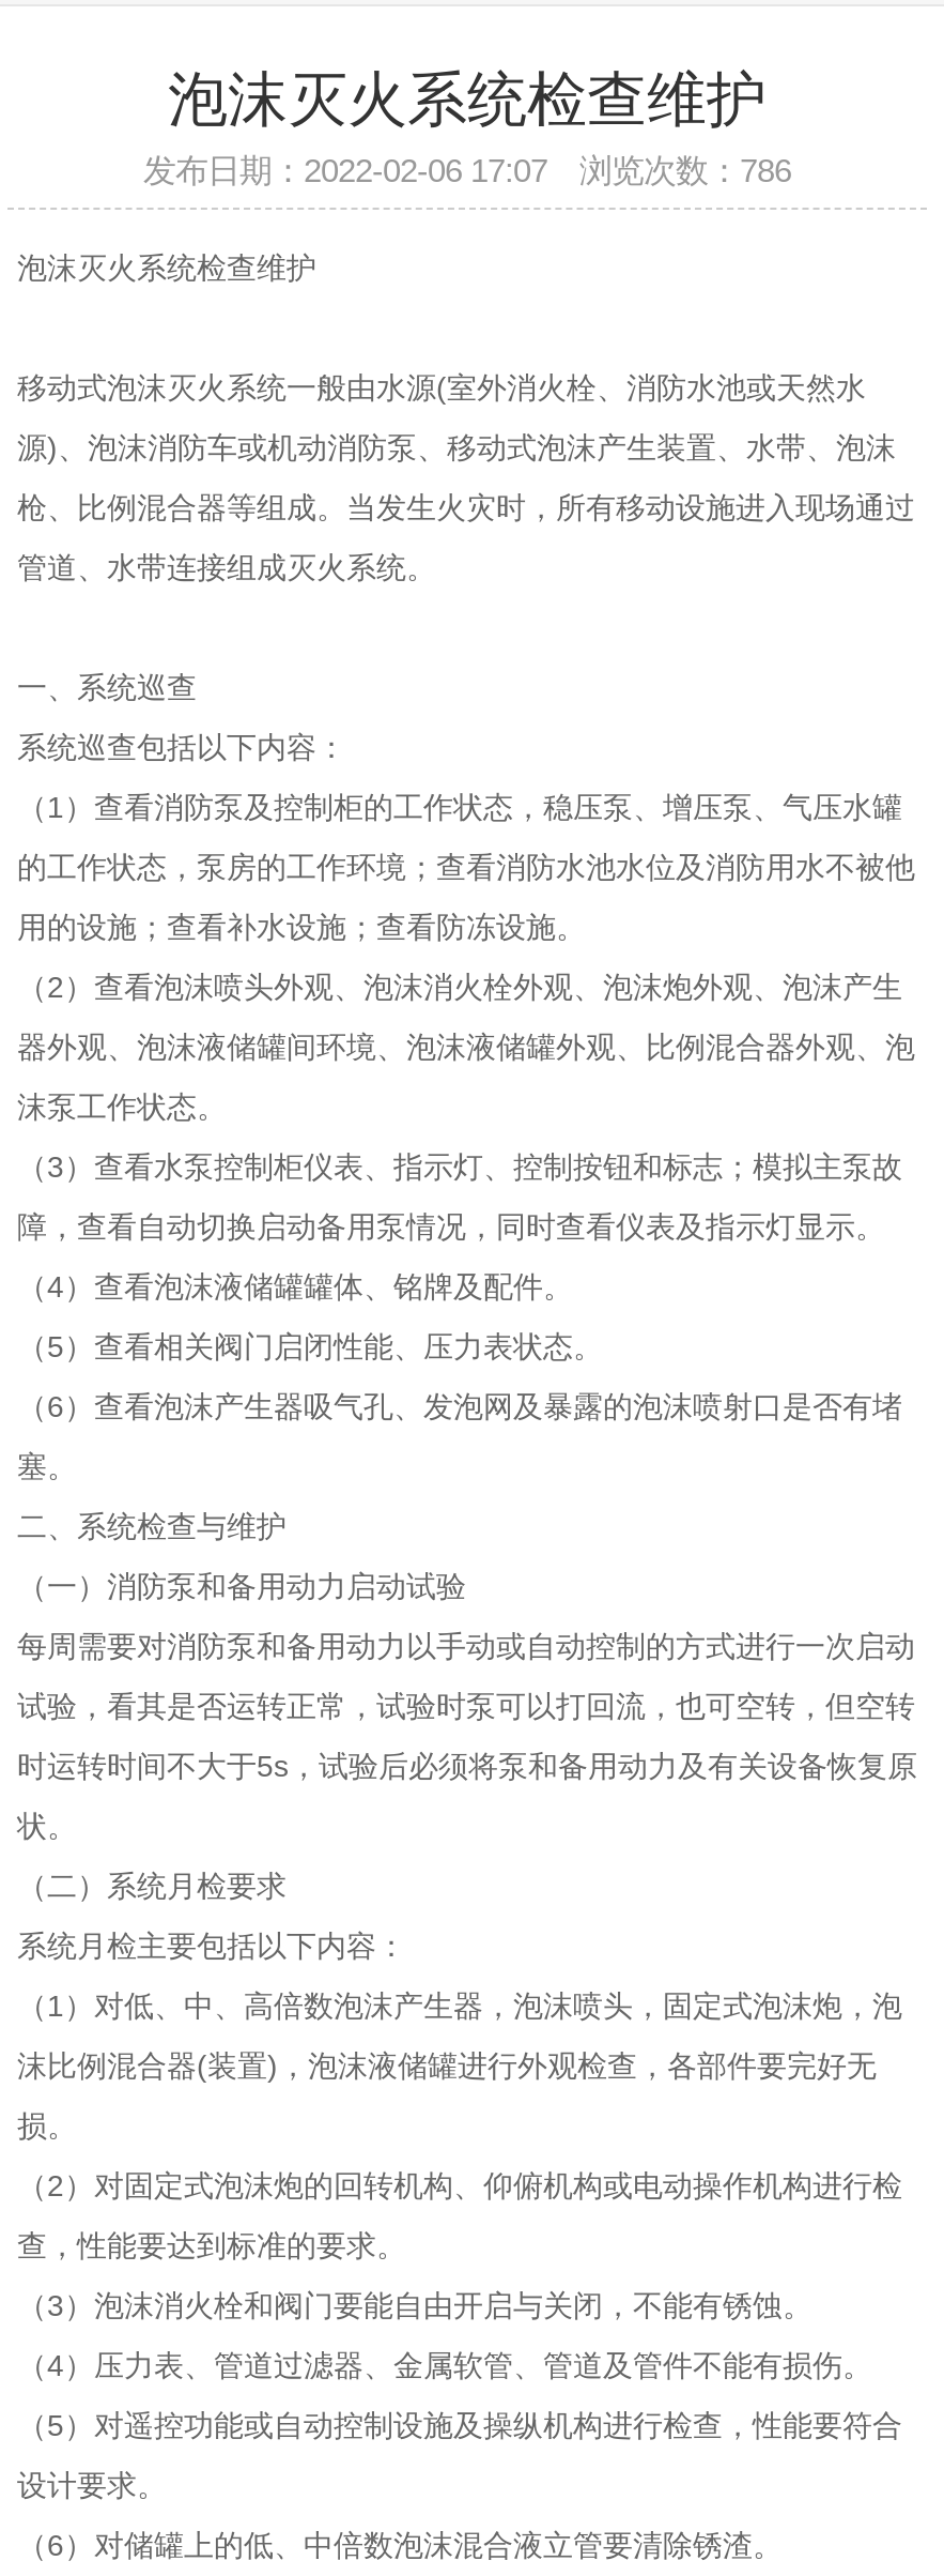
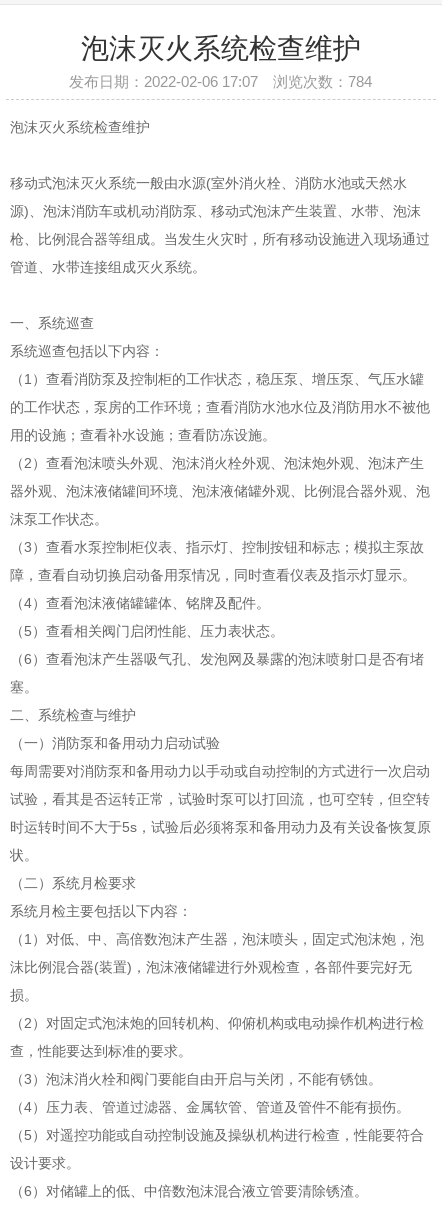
[143,152,791,188] 发布日期：2022-02-06 17:07 浏览次数：786 -> [69,73,372,90] 发布日期：2022-02-06 17:07 浏览次数：784

